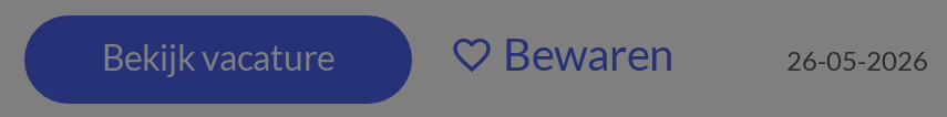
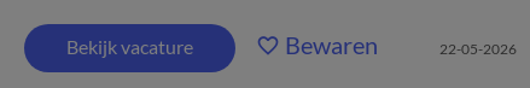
[786,44,928,77] 26-05-2026 -> [439,40,517,58] 22-05-2026

